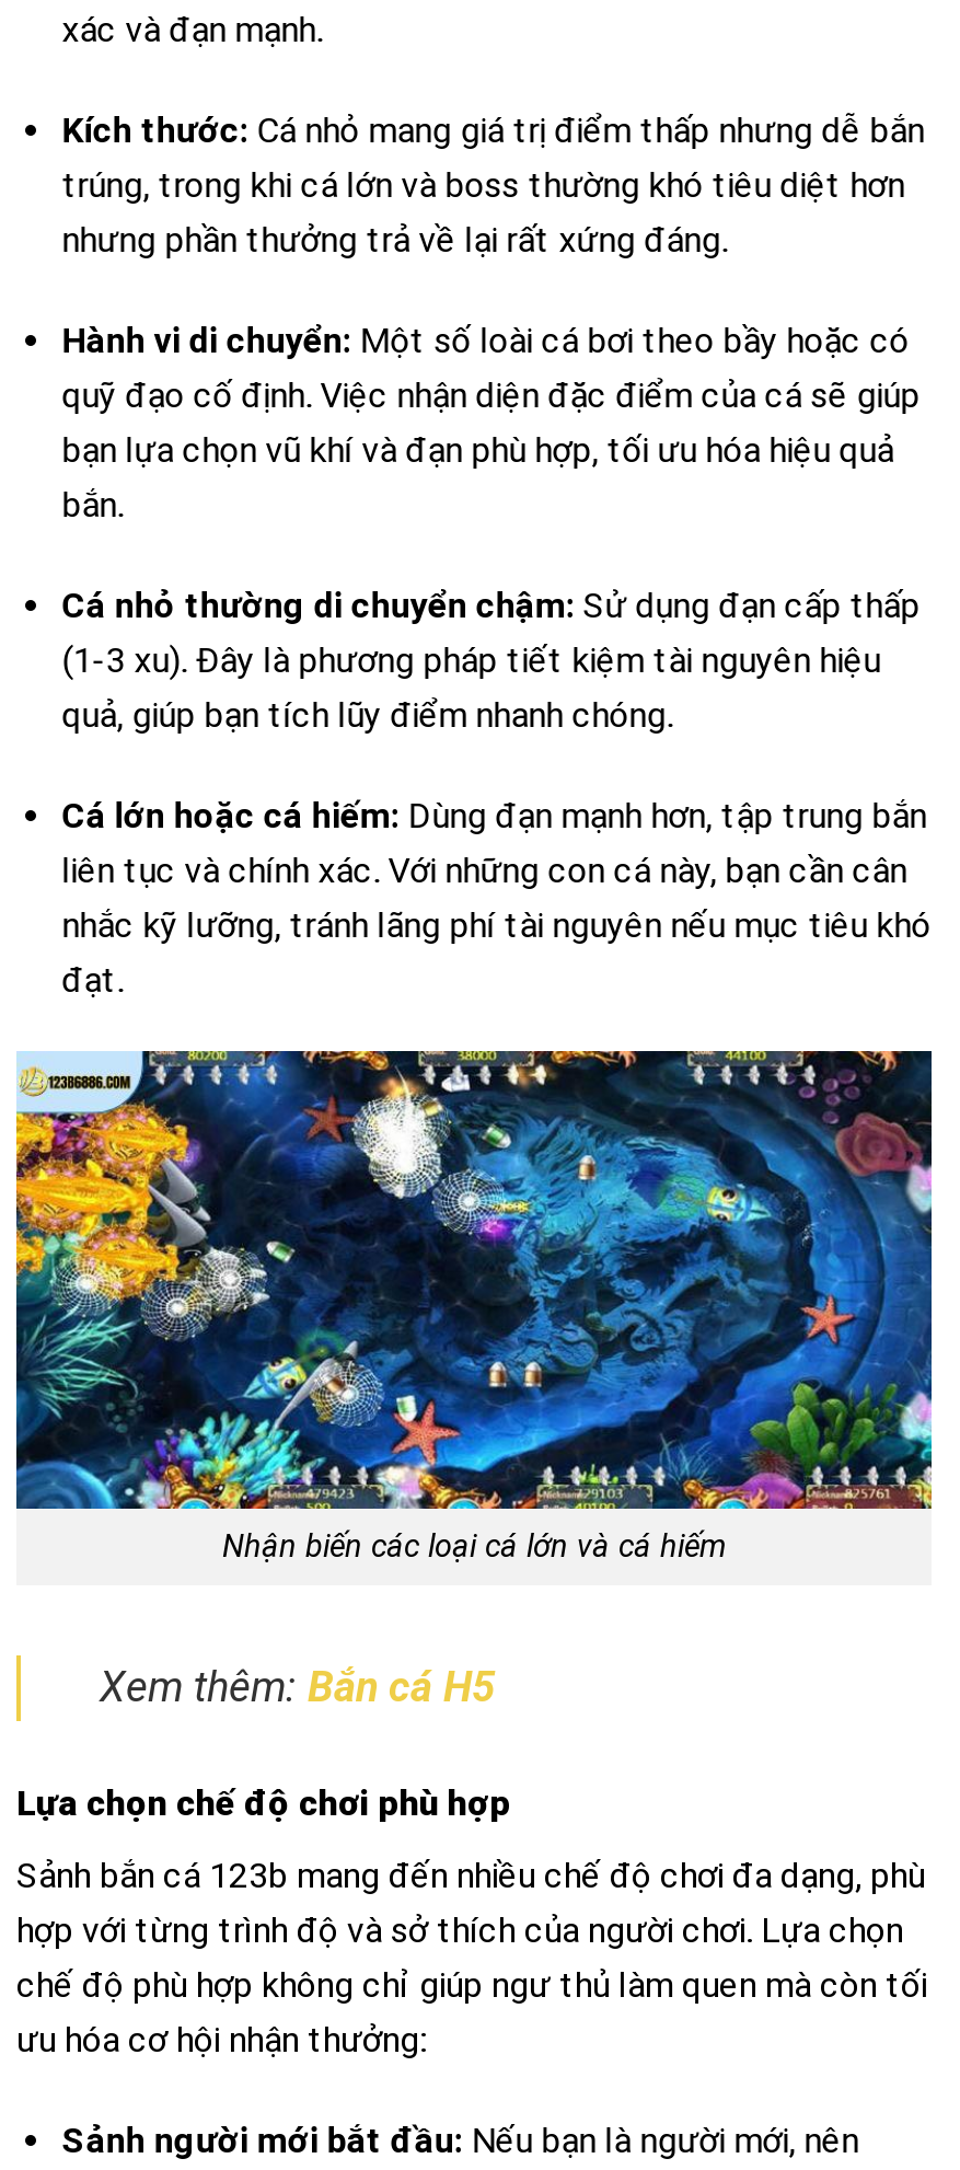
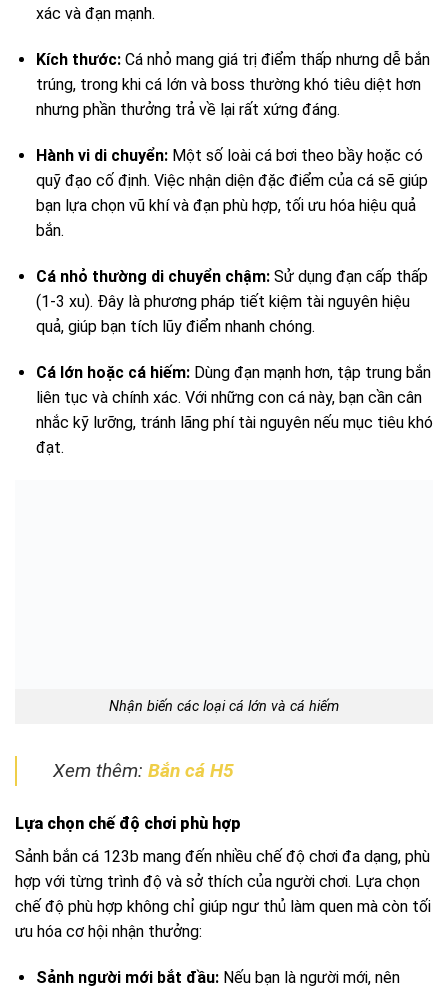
[14,1049,934,1511] [image] -> none

